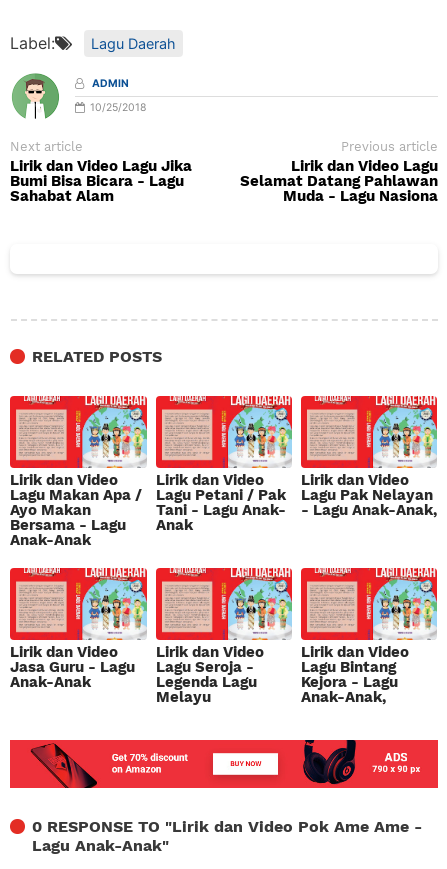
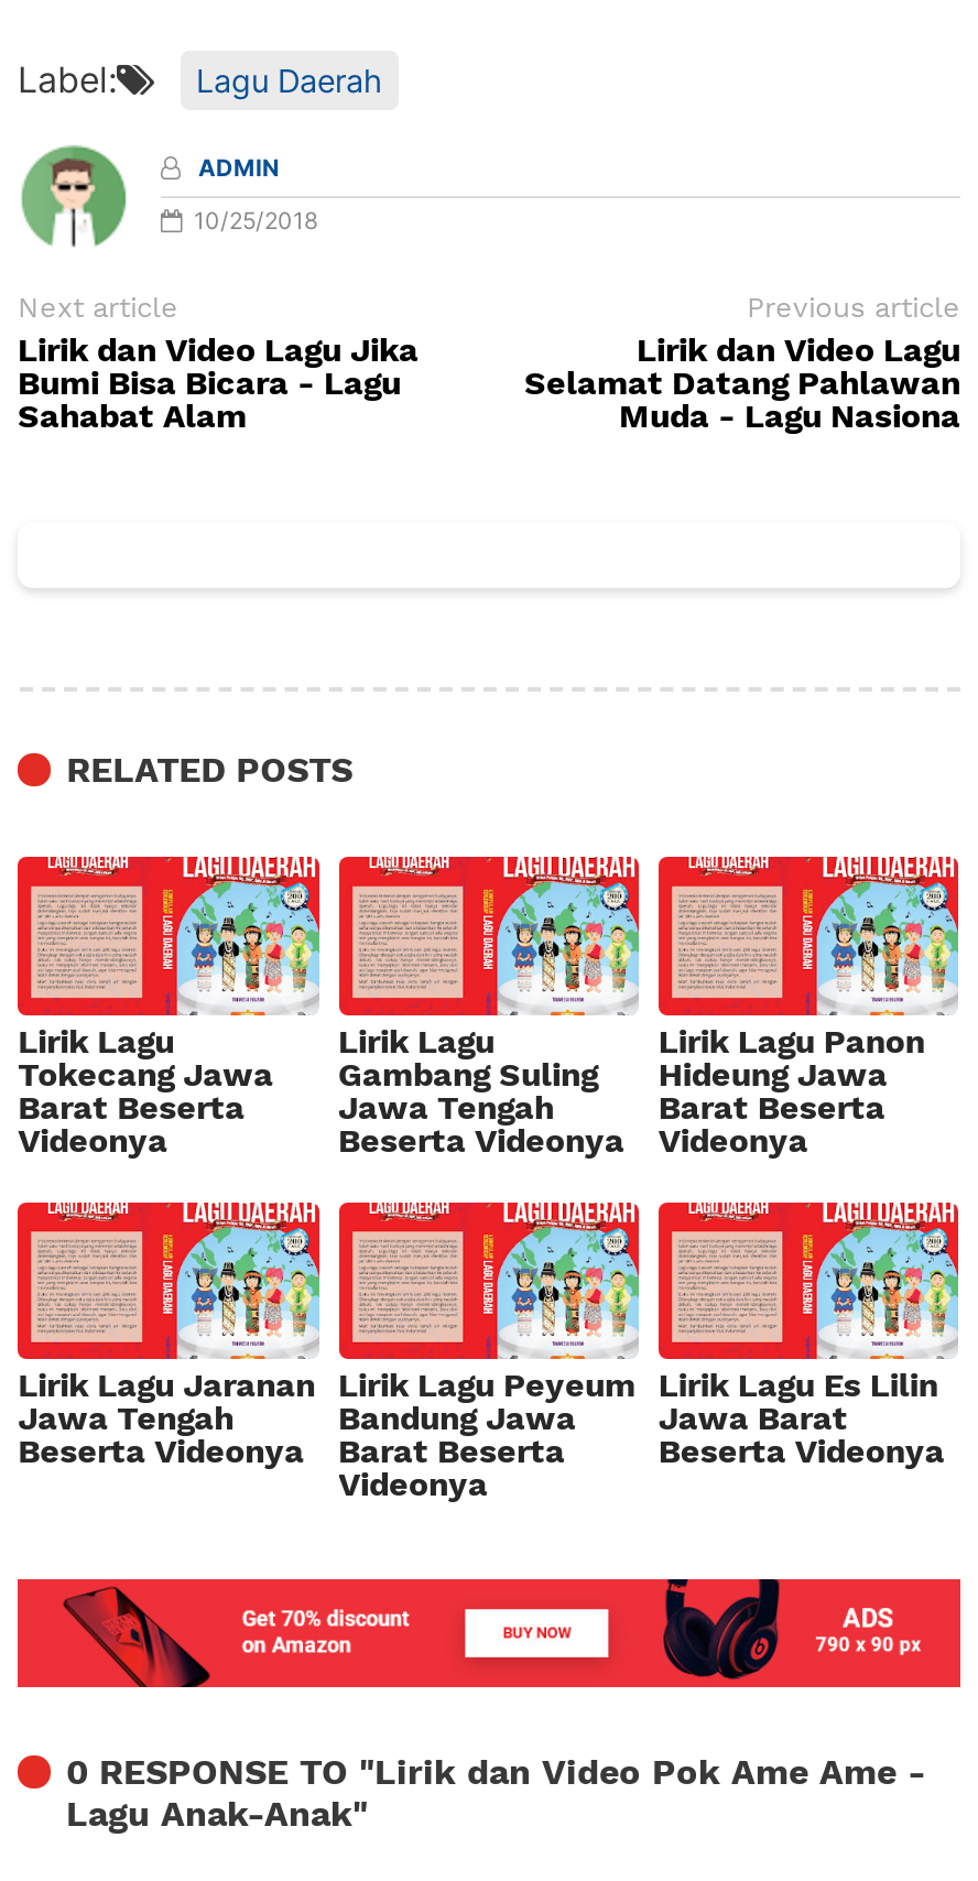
[10,471,142,549] Lirik dan Video | Lagu Makan Apa / | Ayo Makan | Bersama - Lagu | Anak-Anak -> [18,1021,274,1160] Lirik Lagu | Tokecang Jawa | Barat Beserta | Videonya
[155,471,285,534] Lirik dan Video | Lagu Petani / Pak | Tani - Lagu Anak- | Anak -> [338,1021,624,1160] Lirik Lagu | Gambang Suling | Jawa Tengah | Beserta Videonya
[301,471,437,519] Lirik dan Video | Lagu Pak Nelayan | - Lagu Anak-Anak, -> [658,1021,925,1160] Lirik Lagu Panon | Hideung Jawa | Barat Beserta | Videonya
[10,643,135,691] Lirik dan Video | Jasa Guru - Lagu | Anak-Anak -> [18,1366,315,1472] Lirik Lagu Jaranan | Jawa Tengah | Beserta Videonya
[155,643,263,706] Lirik dan Video | Lagu Seroja - | Legenda Lagu | Melayu -> [338,1366,635,1505] Lirik Lagu Peyeum | Bandung Jawa | Barat Beserta | Videonya
[301,643,409,706] Lirik dan Video | Lagu Bintang | Kejora - Lagu | Anak-Anak, -> [658,1366,945,1472] Lirik Lagu Es Lilin | Jawa Barat | Beserta Videonya

